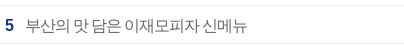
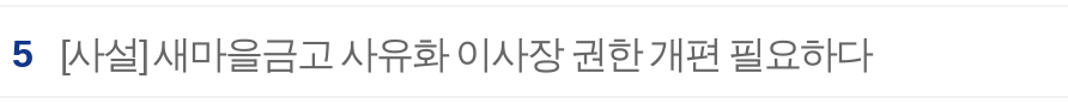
[25,17,247,34] 부산의 맛 담은 이재모피자 신메뉴 -> [60,34,872,74] [사설] 새마을금고 사유화 이사장 권한 개편 필요하다

